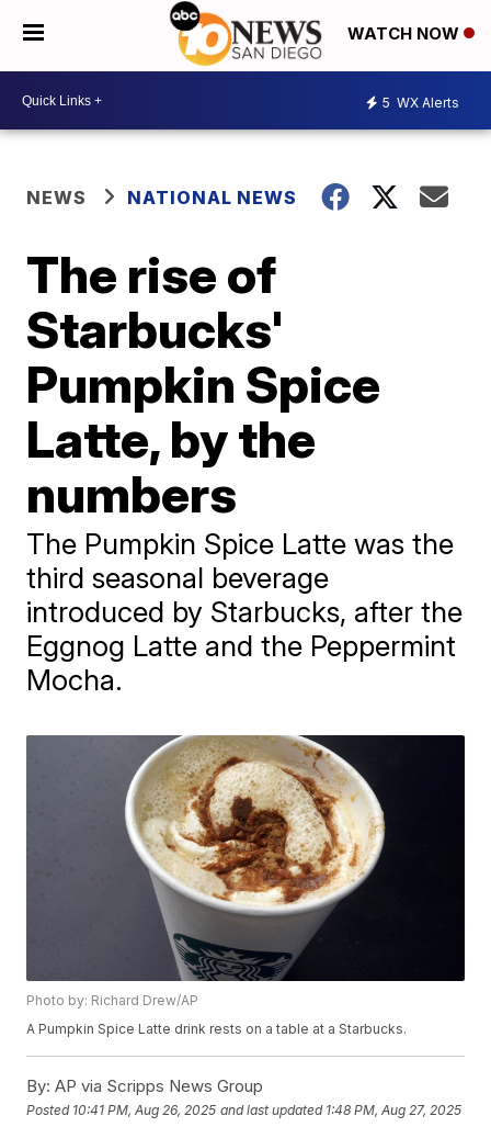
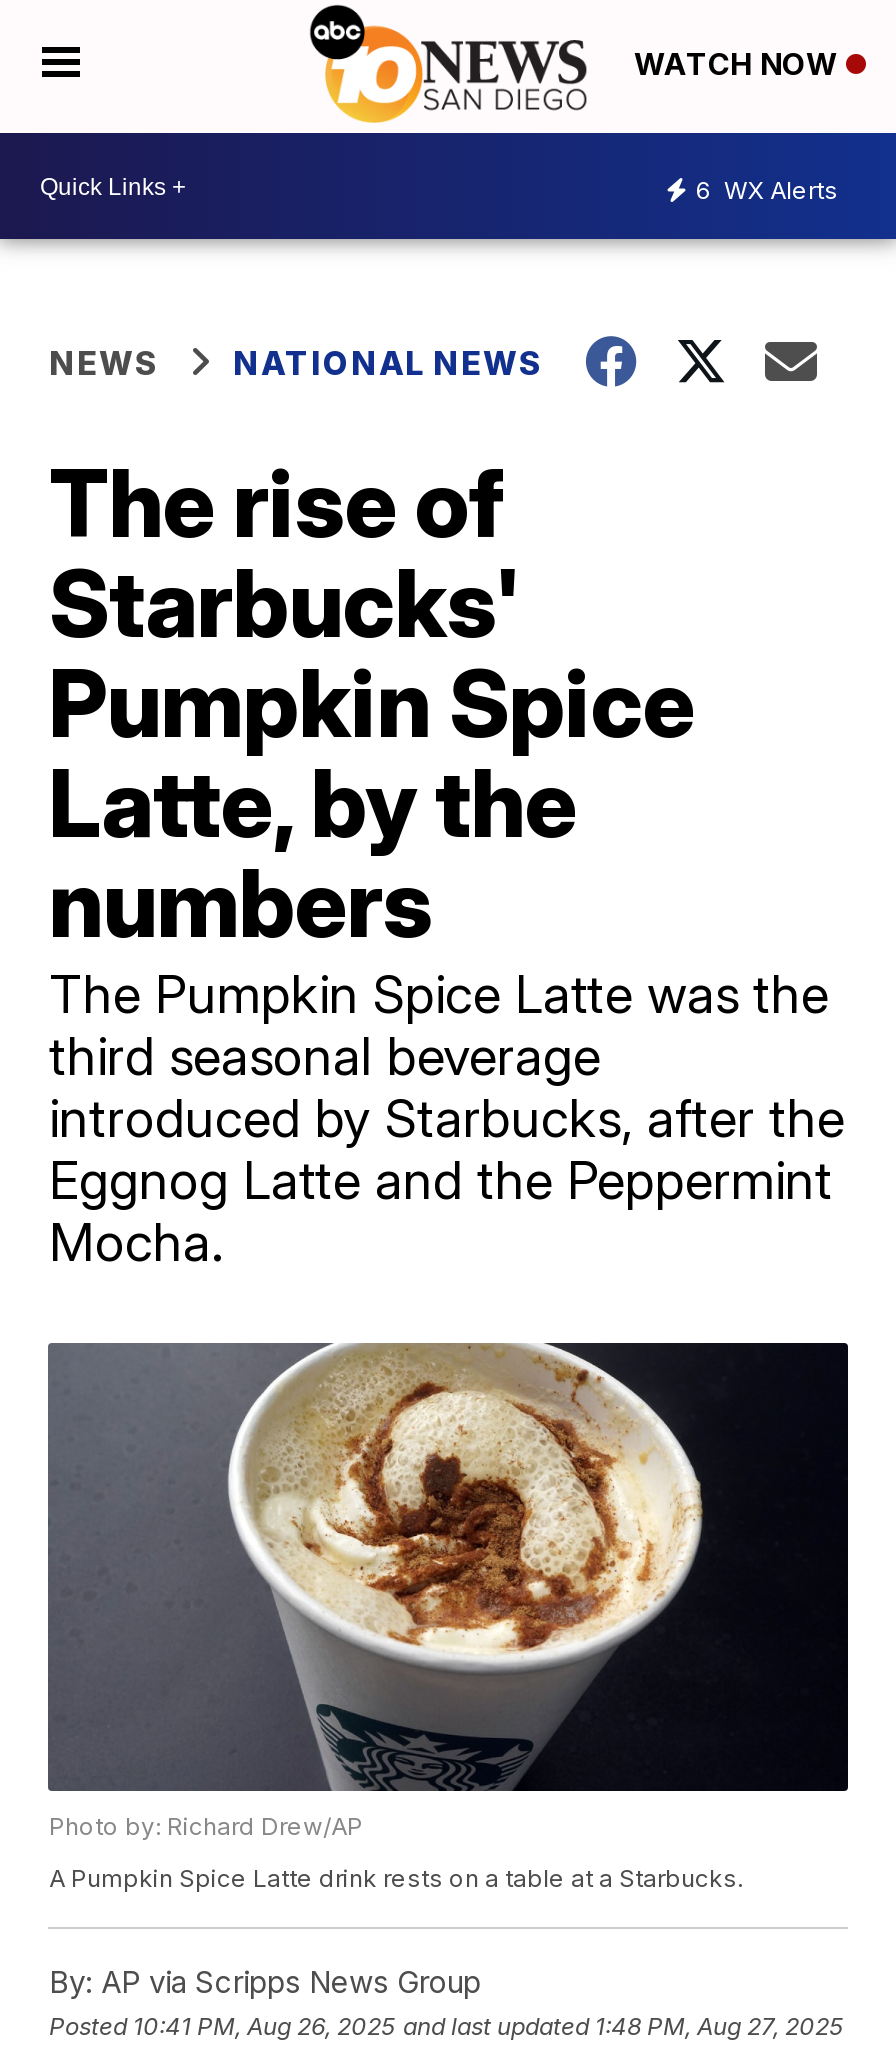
[382,94,459,110] 5 WX Alerts -> [696,174,838,204] 6 WX Alerts

